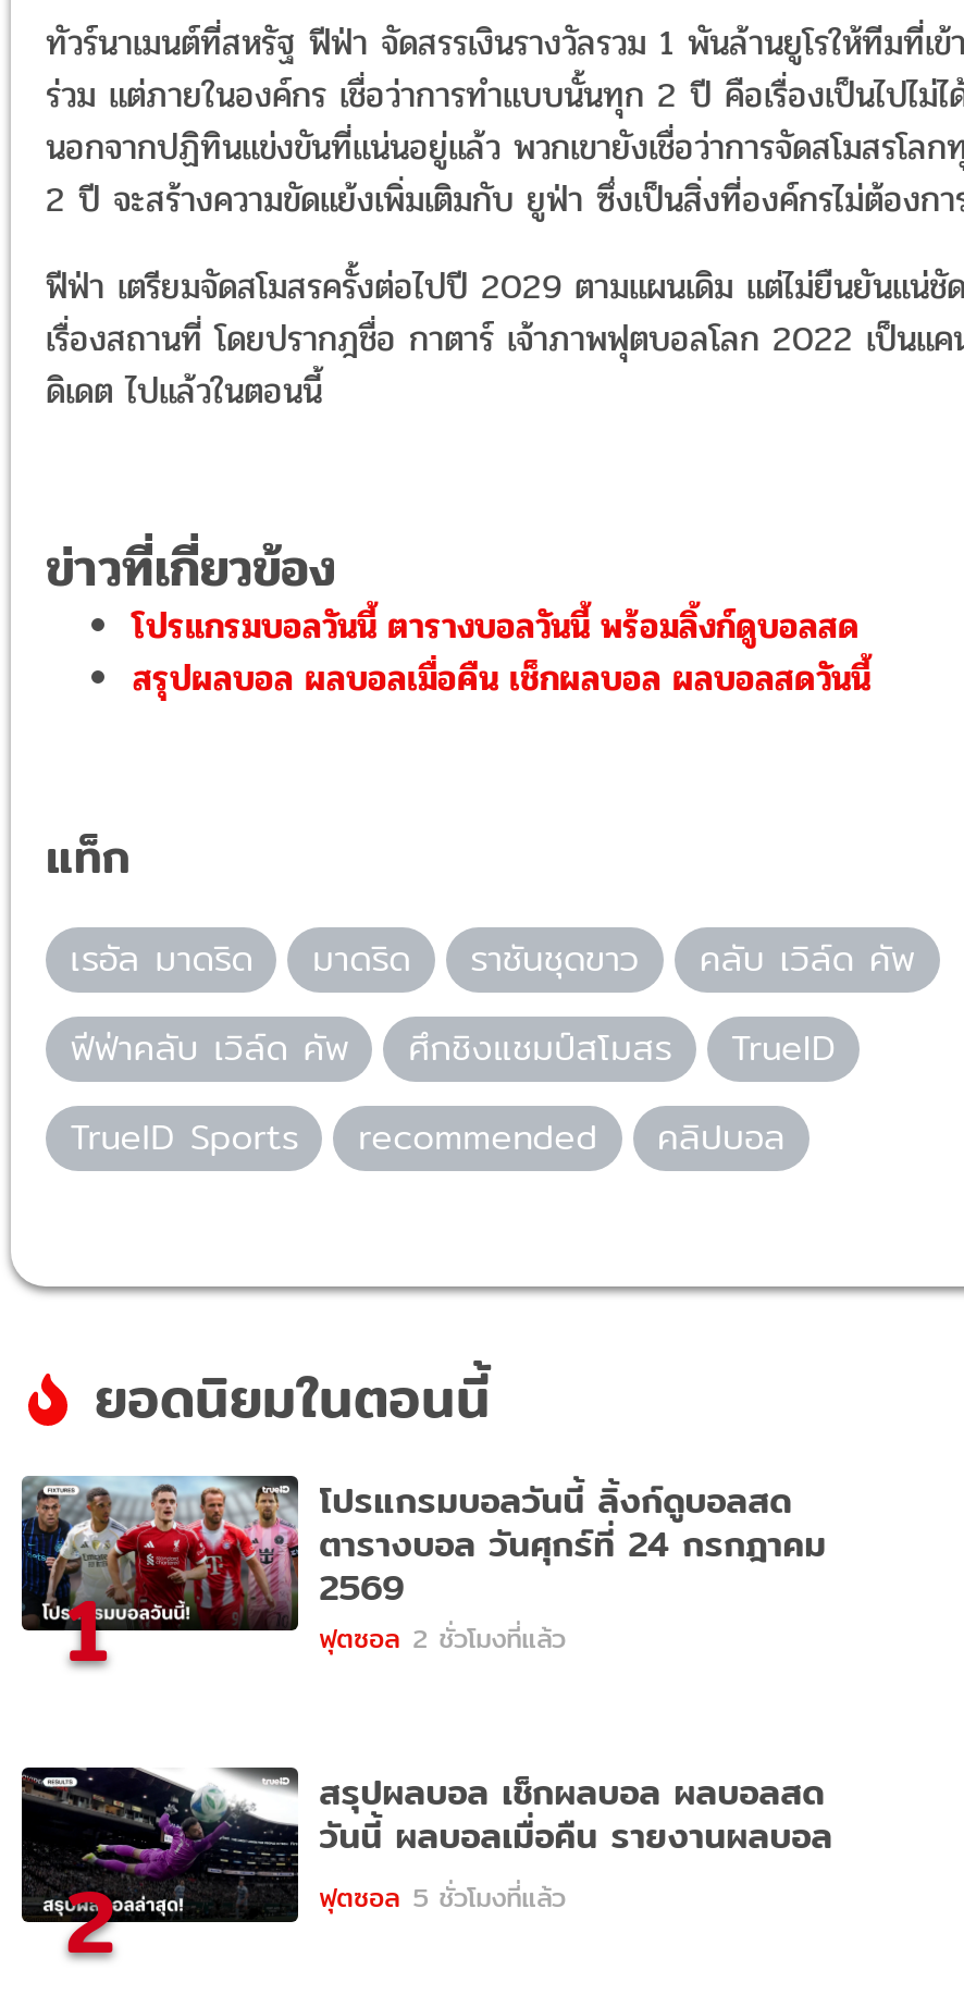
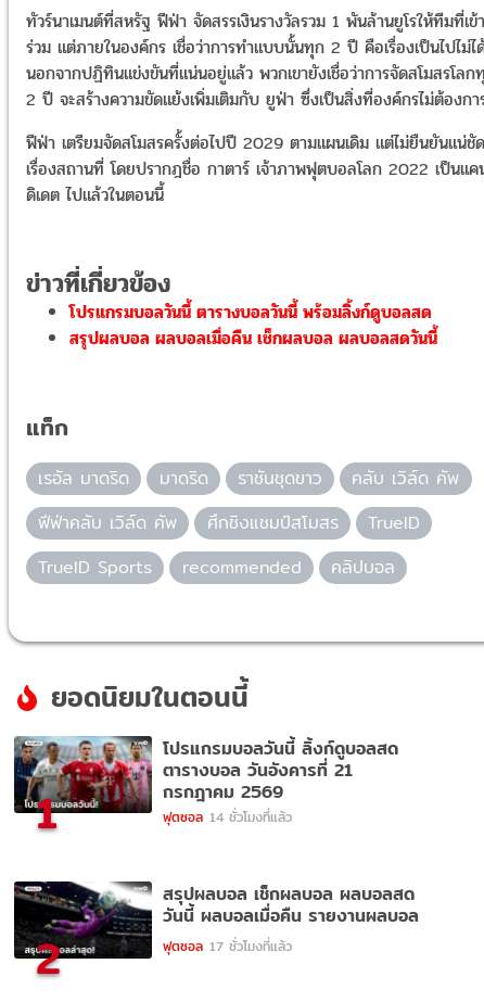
[319,1517,826,1658] ตารางบอล วันศุกร์ที่ 24 กรกฎาคม | 2569 | ฟุตซอล 2 ชั่วโมงที่แล้ว -> [162,756,352,827] ตารางบอล วันอังคารที่ 21 | กรกฎาคม 2569 | ฟุตซอล 14 ชั่วโมงที่แล้ว
[319,1876,565,1918] ฟุตซอล 5 ชั่วโมงที่แล้ว -> [162,936,292,956] ฟุตซอล 17 ชั่วโมงที่แล้ว

